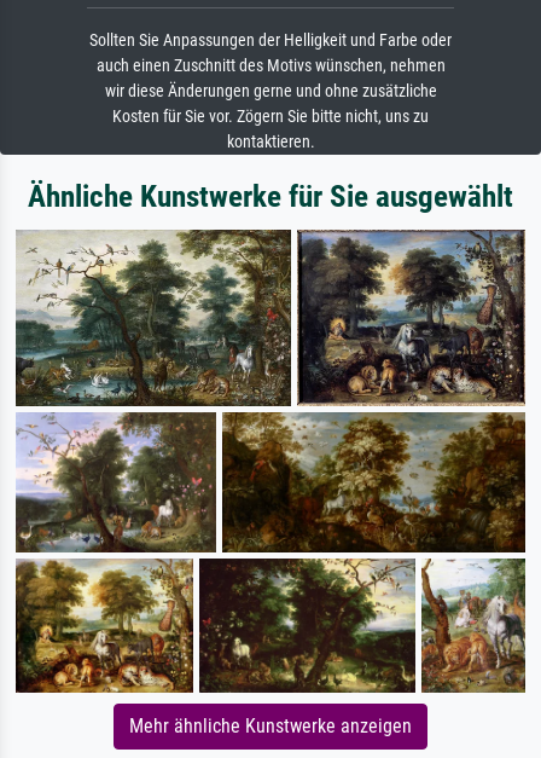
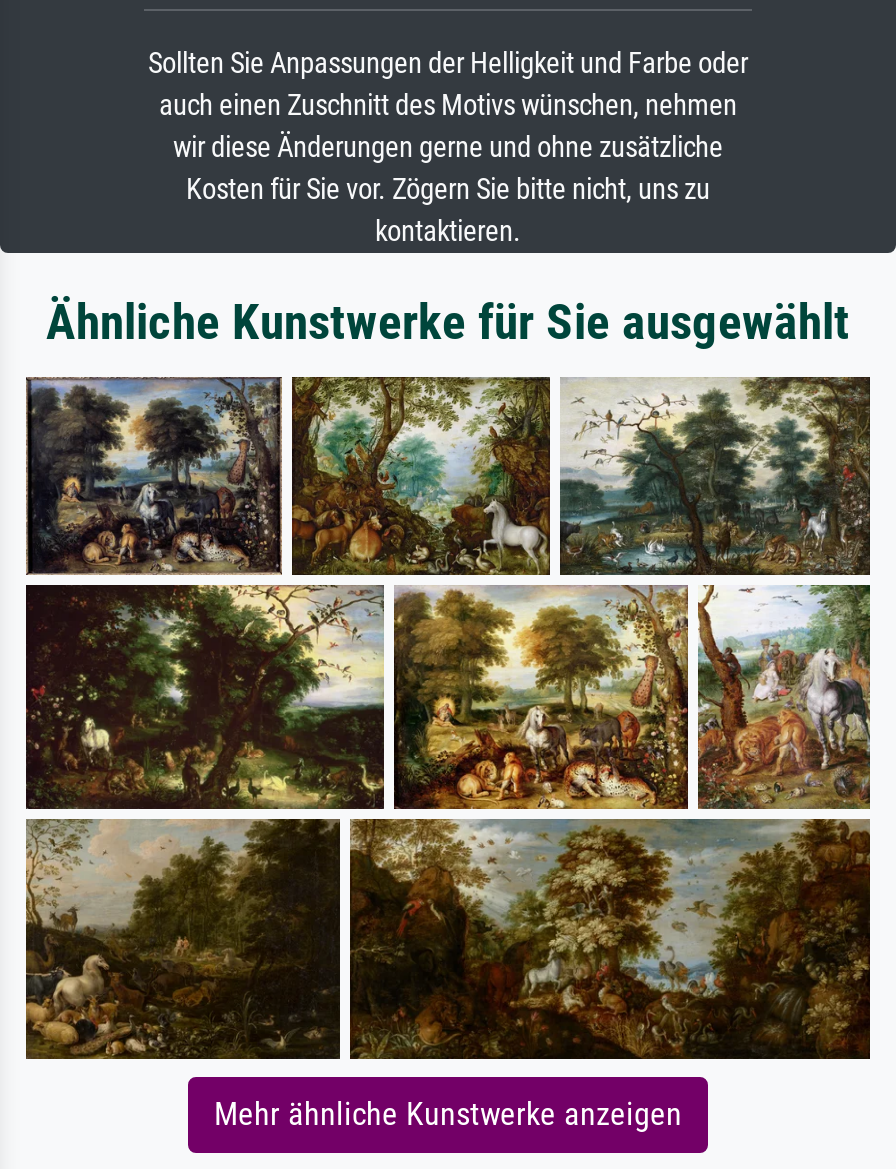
[14,228,527,694] [image] -> [24,375,872,1061] [image]

